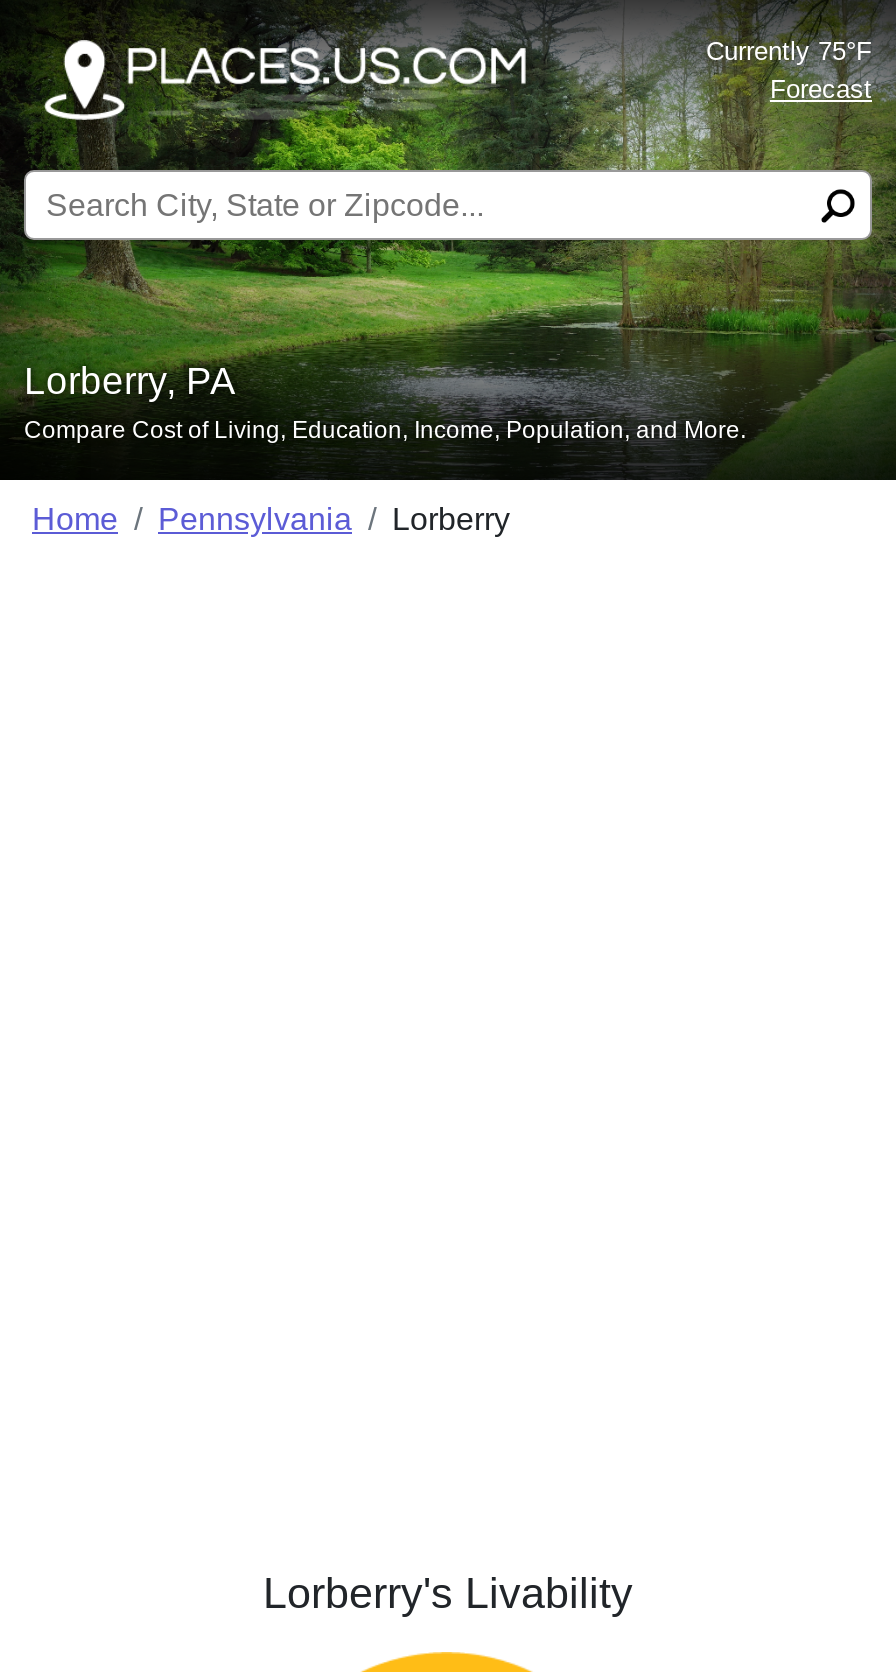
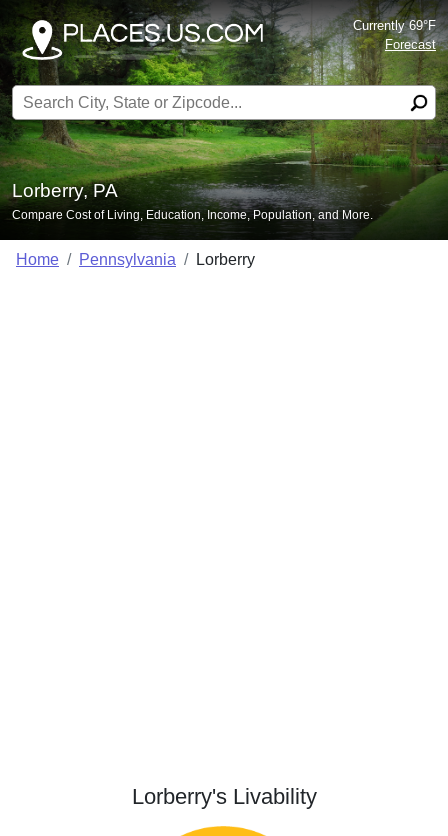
[706,36,872,66] Currently 75°F -> [353,18,436,33] Currently 69°F

